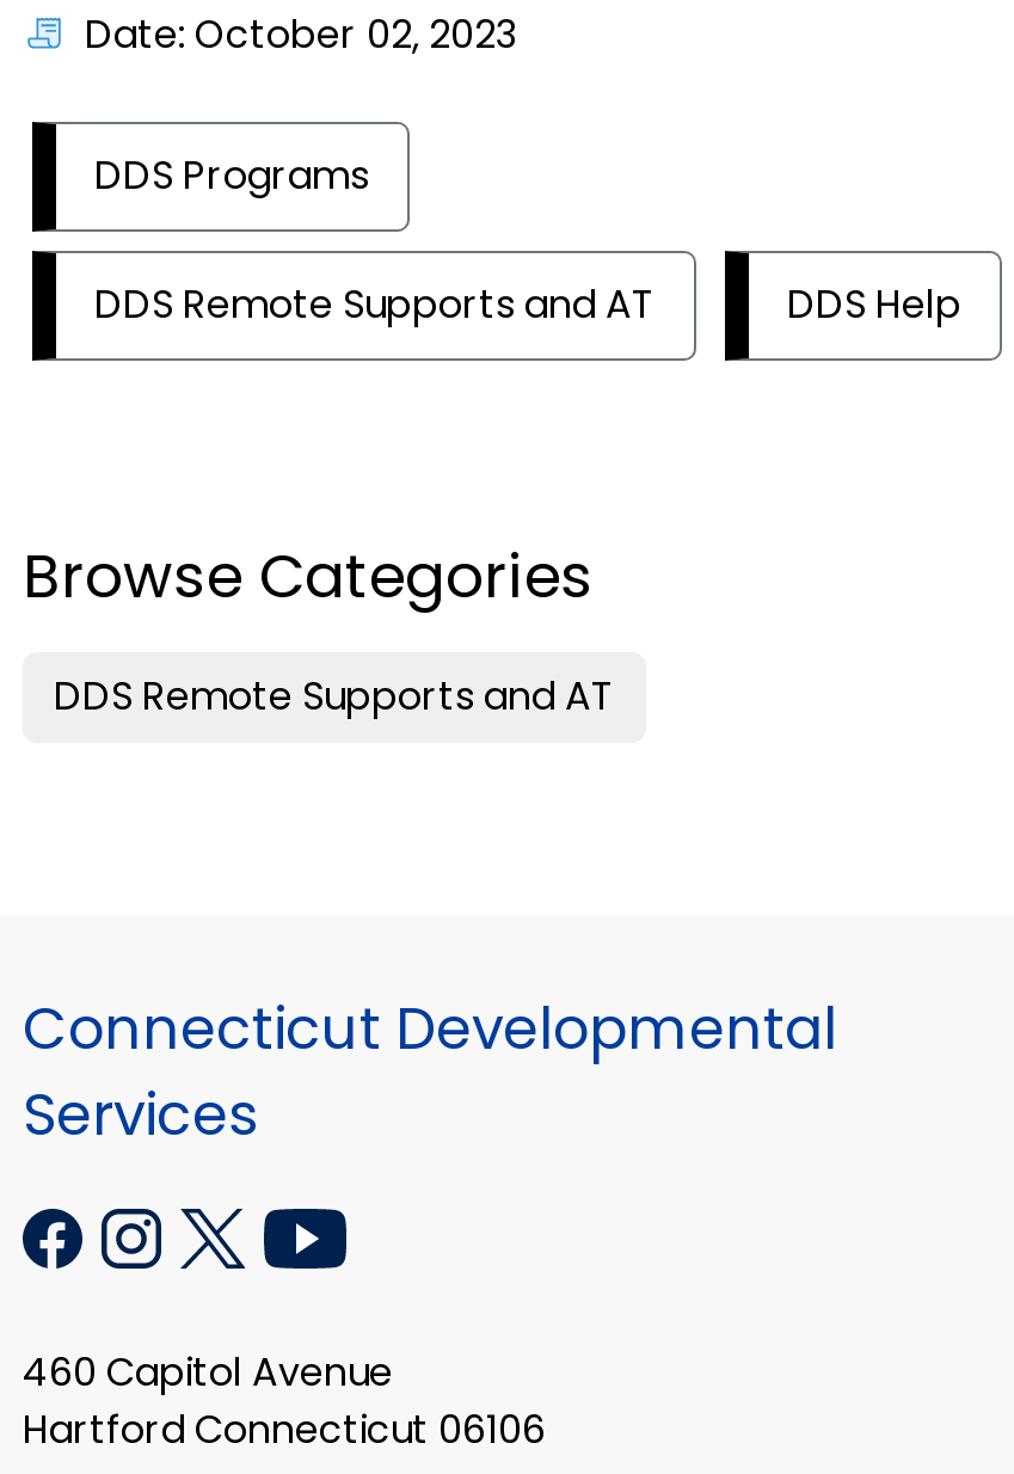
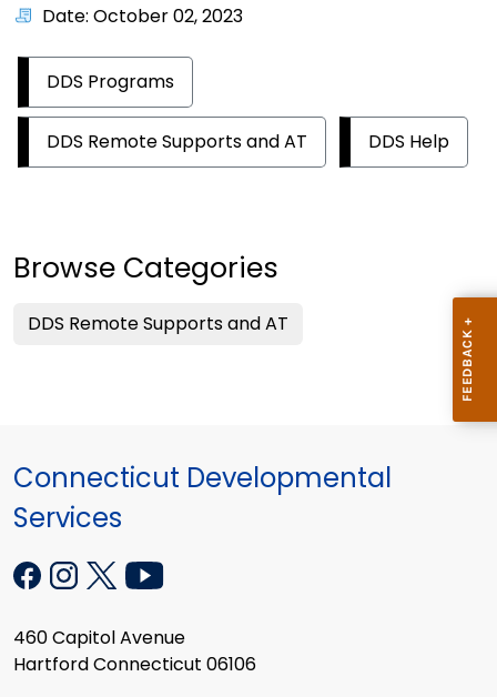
none -> [452,294,494,424] [image]

